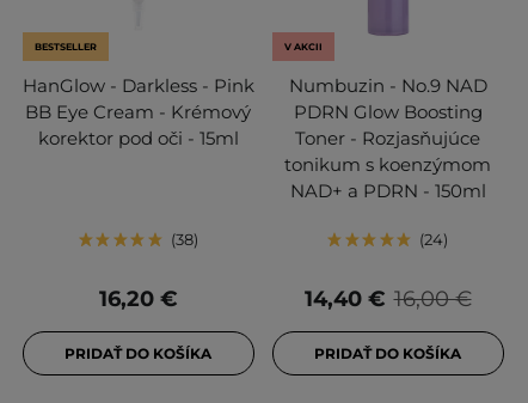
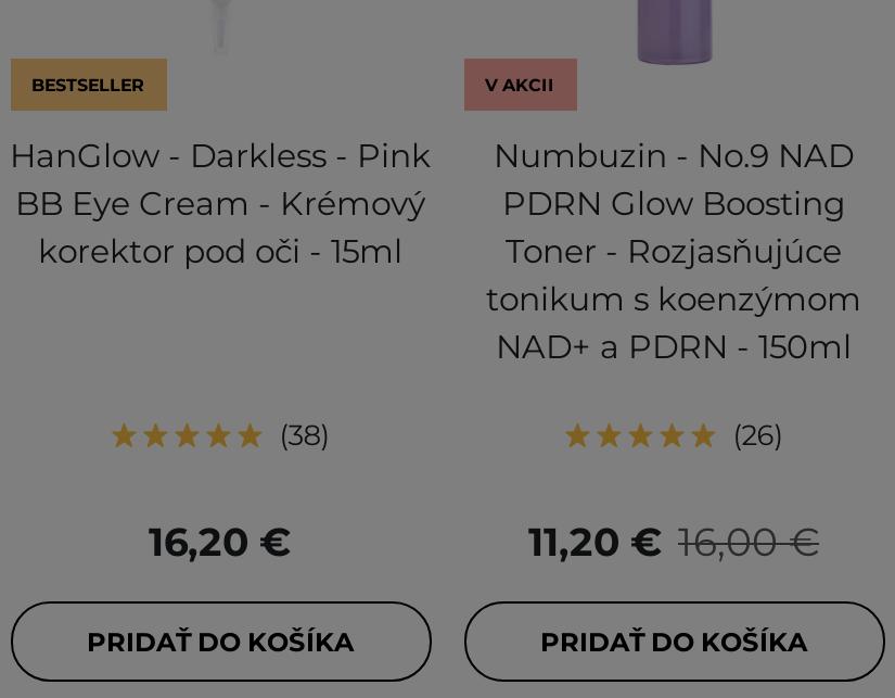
[424,230,443,249] 24 -> [742,418,774,453] 26
[304,286,471,313] 14,40 € 16,00 € -> [528,520,819,568] 11,20 € 16,00 €

